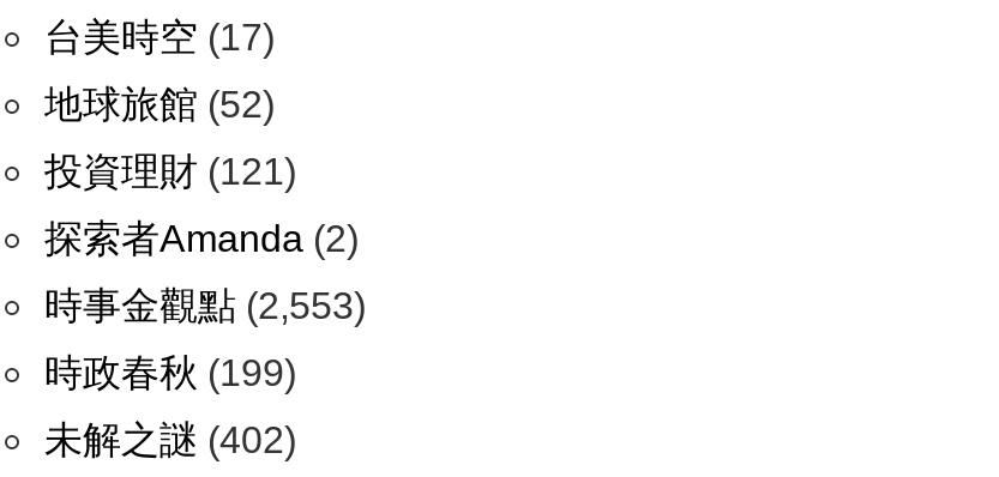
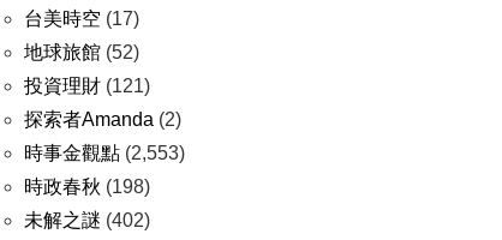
[44,352,296,393] 時政春秋(199) -> [24,176,150,197] 時政春秋(198)

